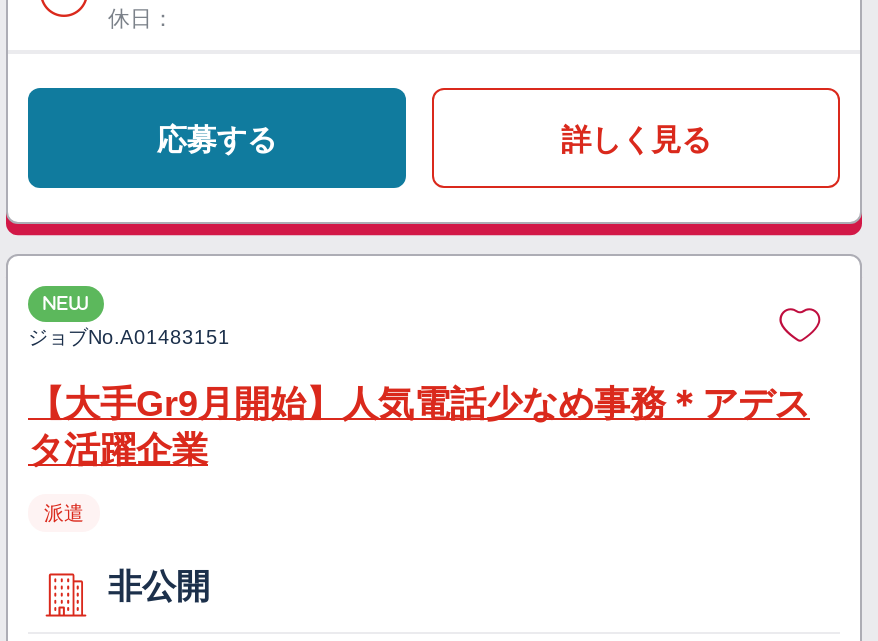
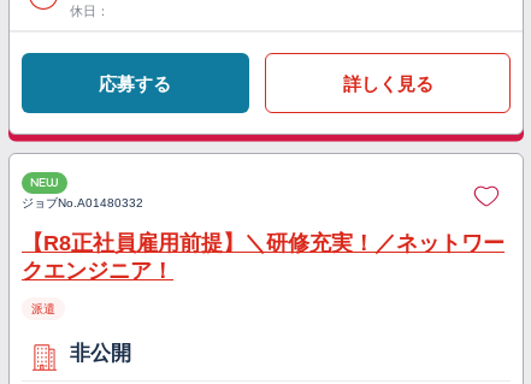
[28,327,230,349] ジョブNo. A01483151 -> [22,197,143,210] ジョブNo. A01480332
[28,385,810,471] 【大手Gr9月開始】人気電話少なめ事務＊アデス | タ活躍企業 -> [22,231,505,283] 【R8正社員雇用前提】＼研修充実！／ネットワー | クエンジニア！

